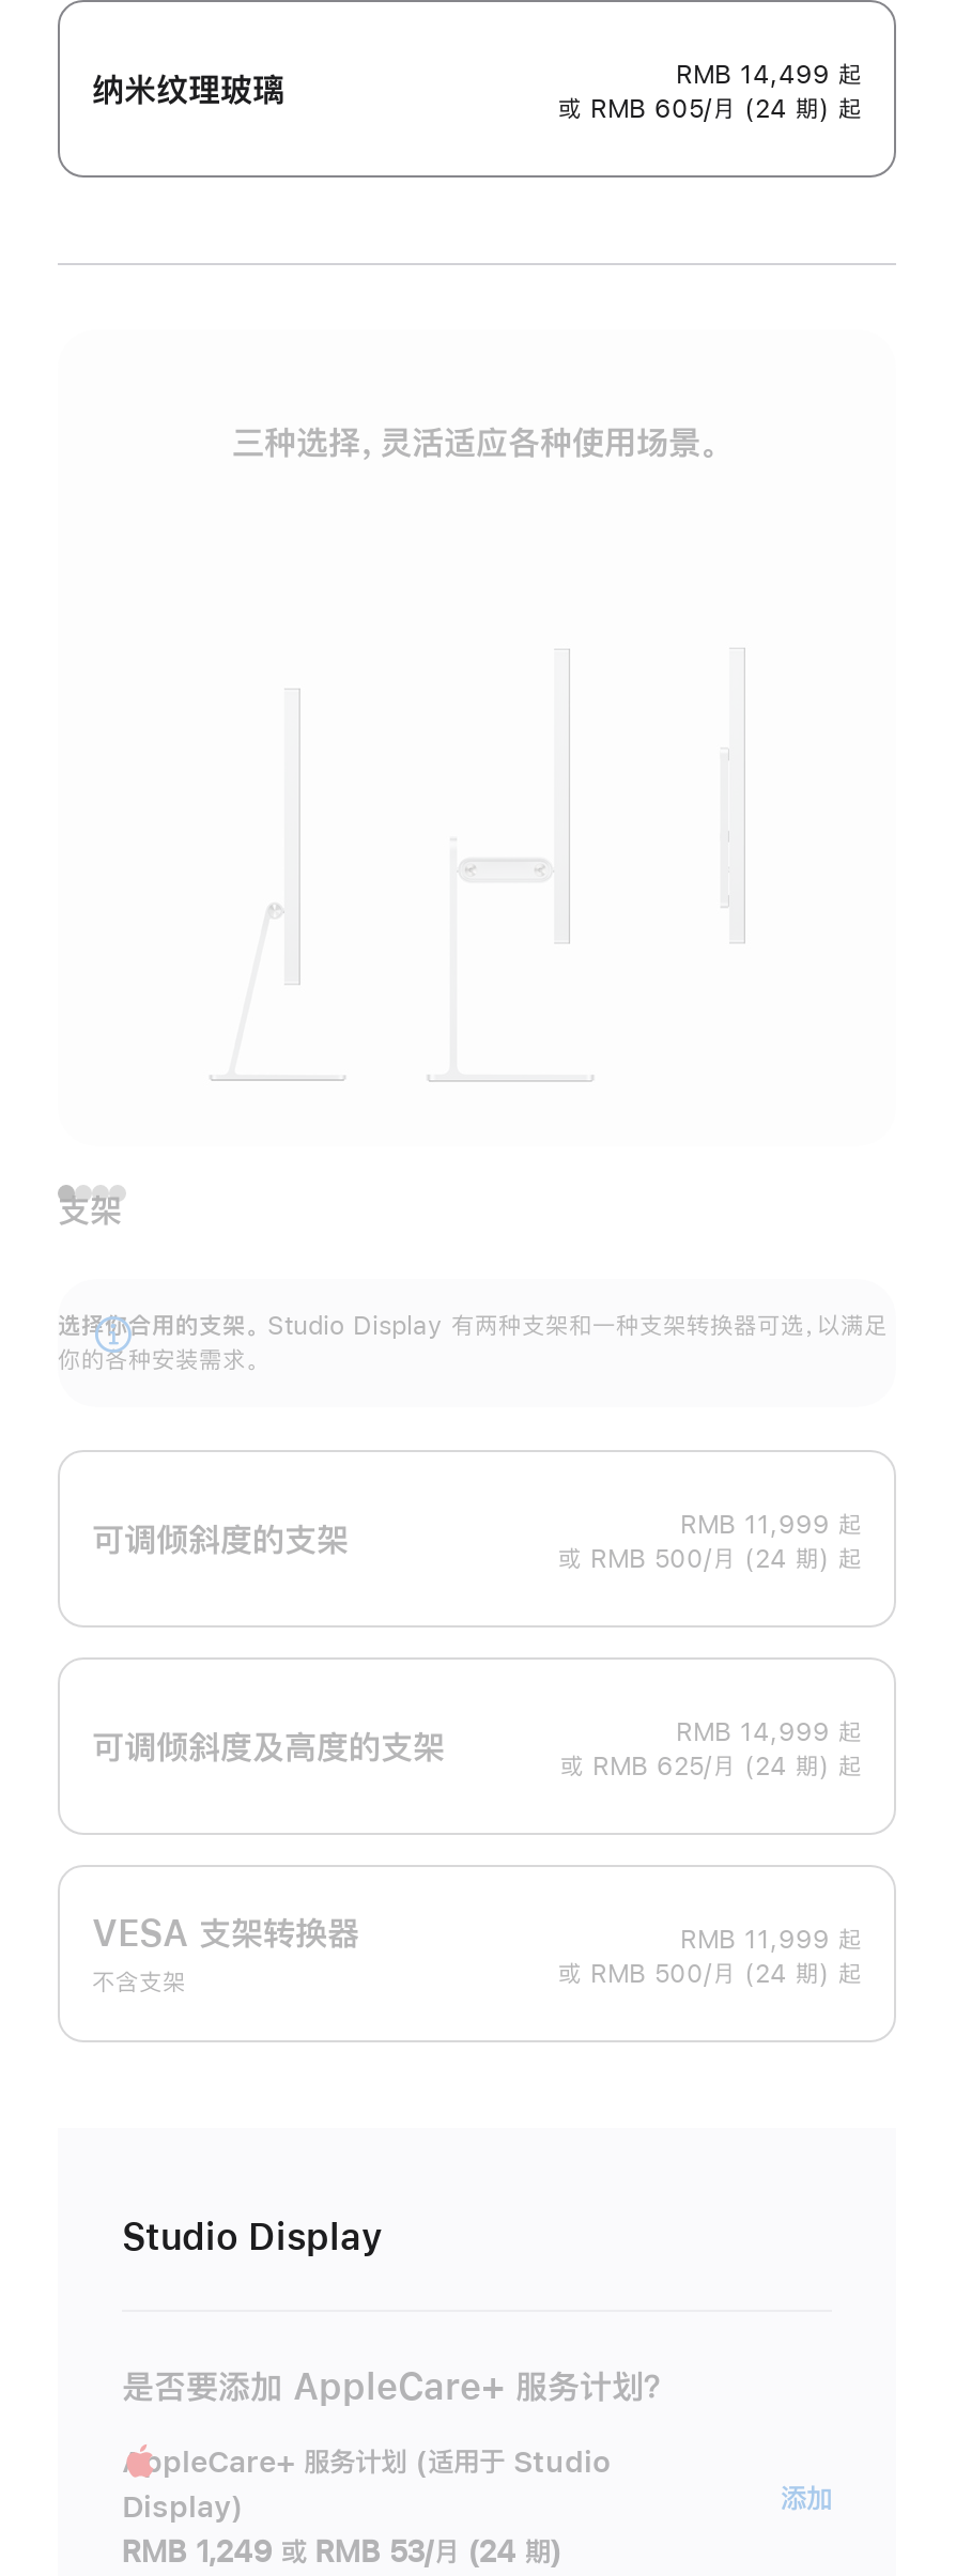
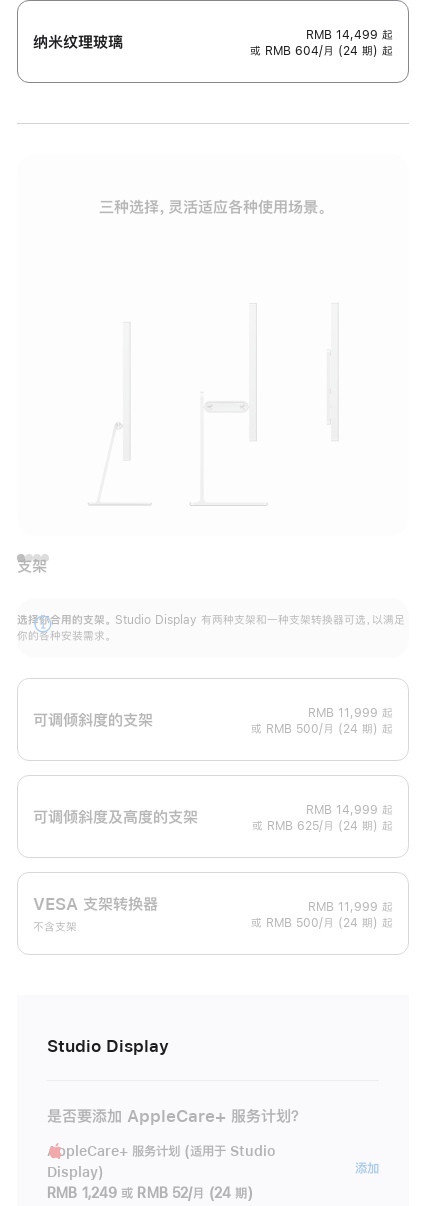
[558,97,862,122] 或 RMB 605/月 (24 期) 起 -> [250,45,393,57] 或 RMB 604/月 (24 期) 起
[122,2537,562,2567] RMB 1,249 或 RMB 53/月 (24 期) -> [47,1186,253,1200] RMB 1,249 或 RMB 52/月 (24 期)

